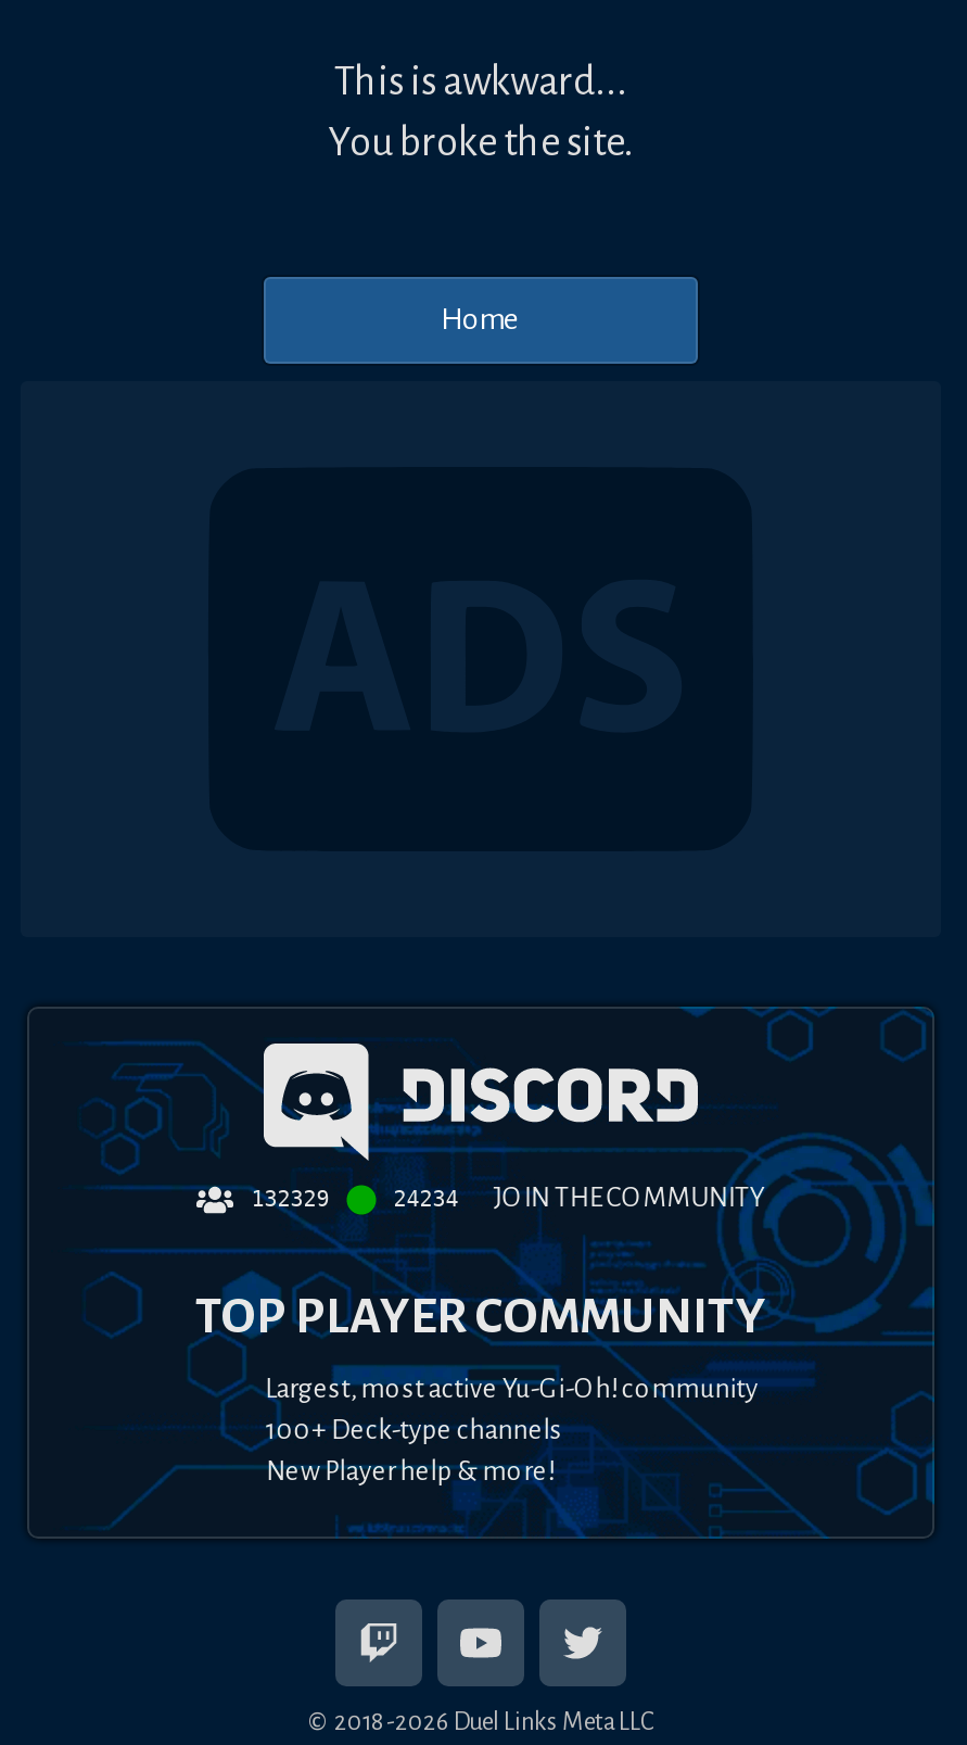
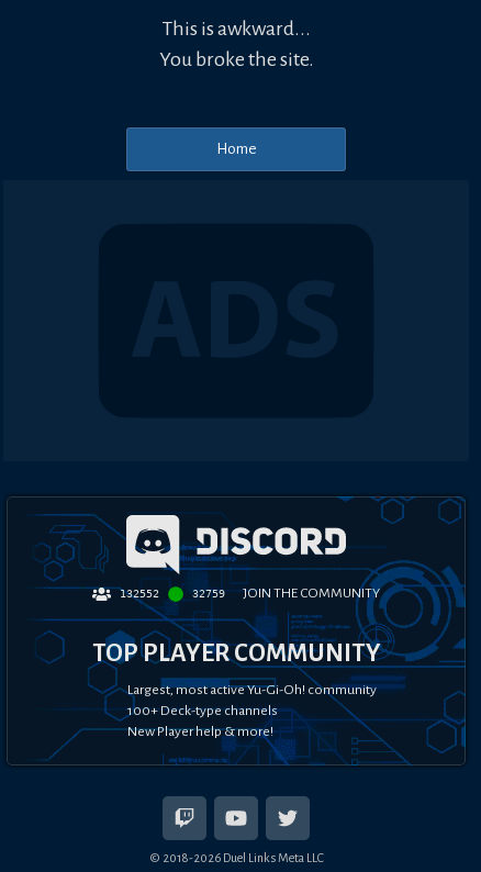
[251,1188,329,1212] 132329 -> [120,588,159,600] 132552
[394,1183,765,1214] 24234 JOIN THE COMMUNITY -> [192,586,380,601] 32759 JOIN THE COMMUNITY

